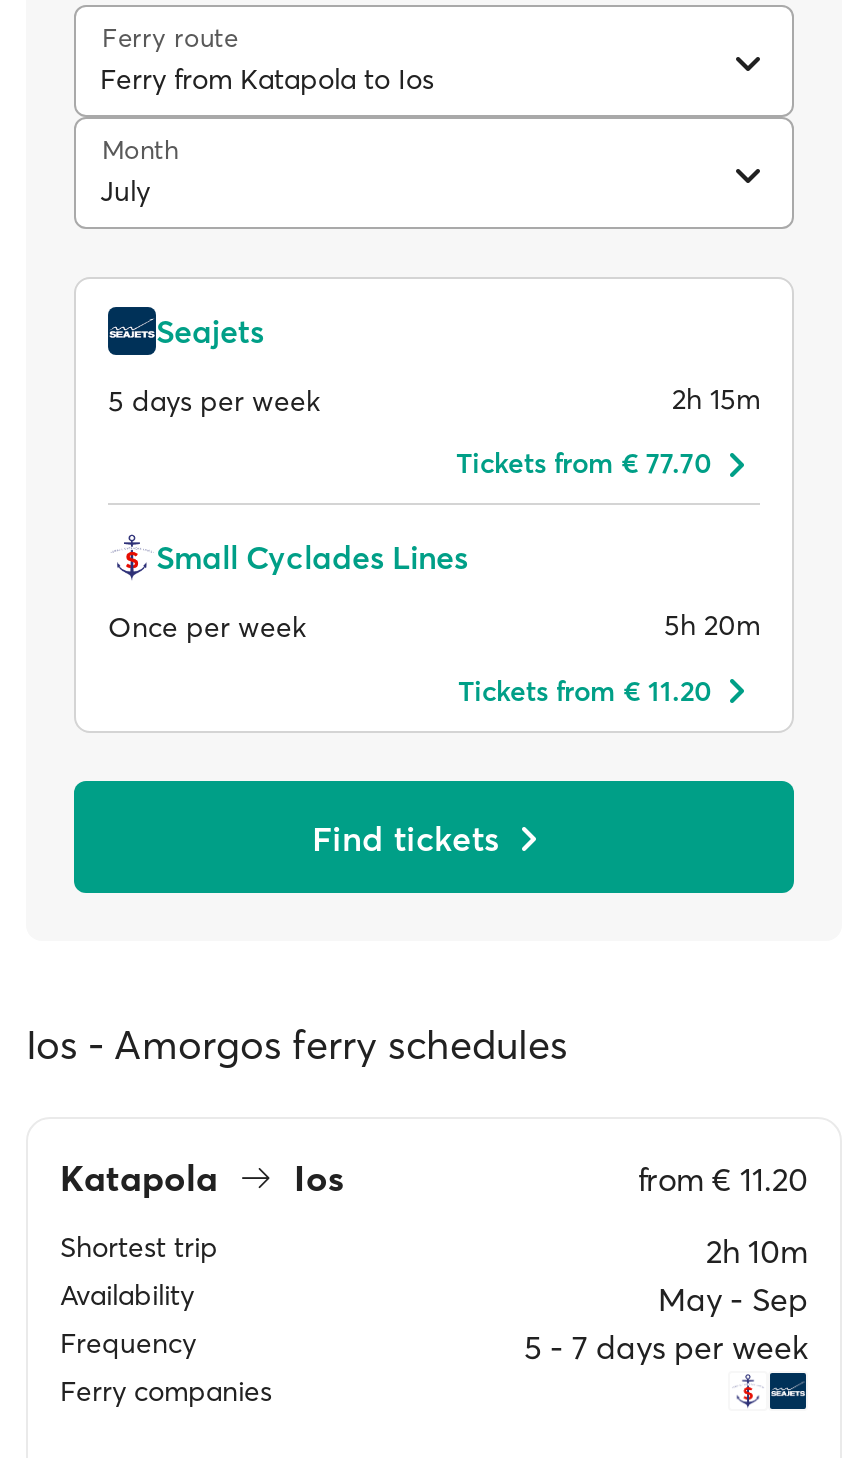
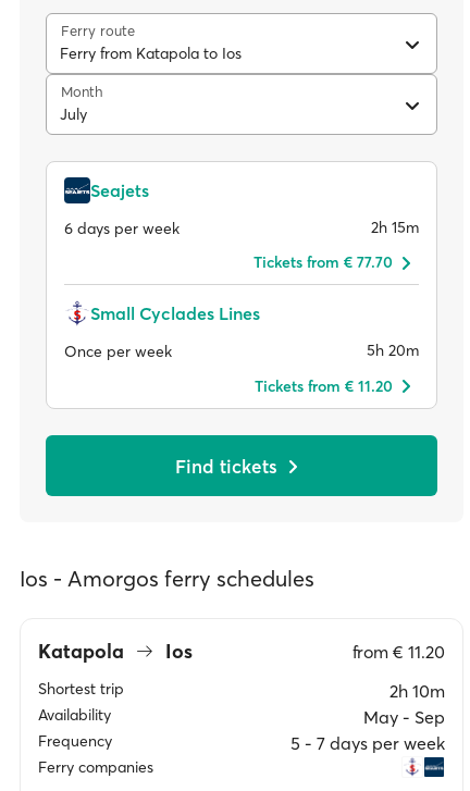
[108,382,320,418] 5 days per week -> [64,218,180,238] 6 days per week

